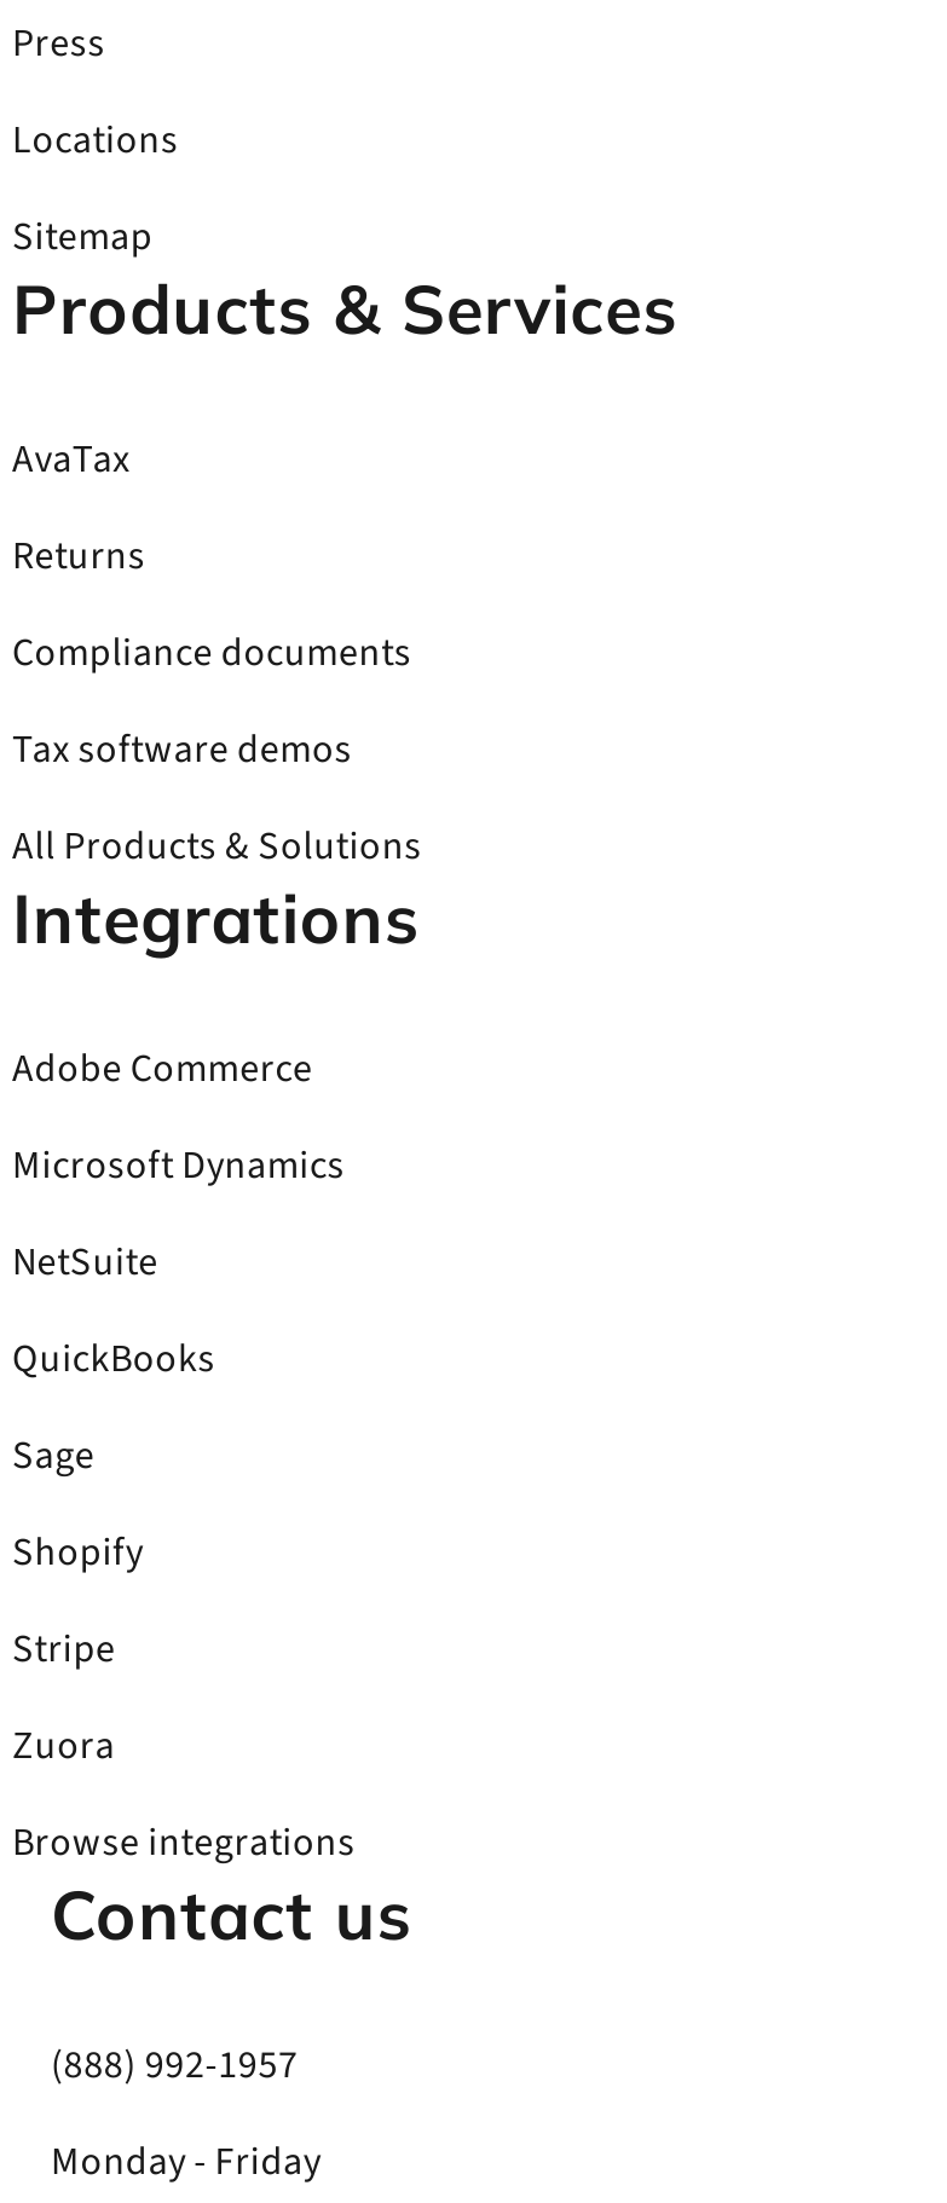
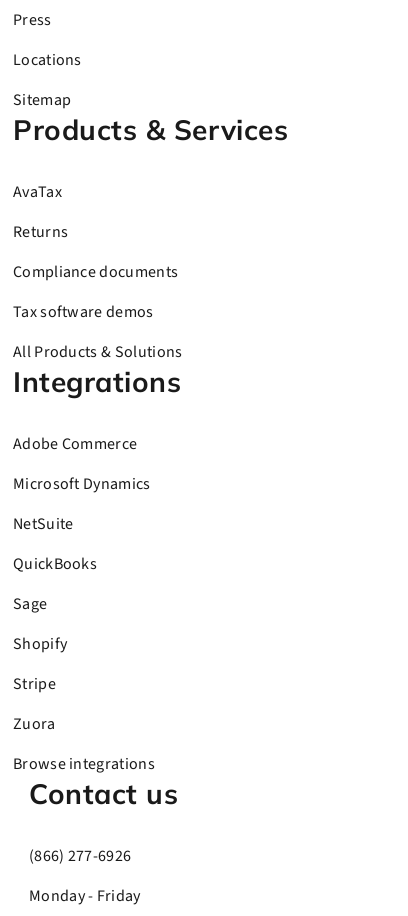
[51,2039,298,2092] (888) 992-1957 -> [29,845,131,867] (866) 277-6926

